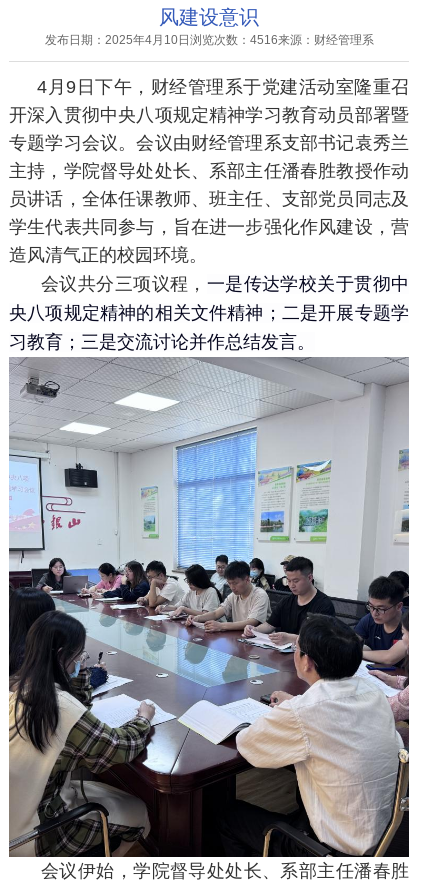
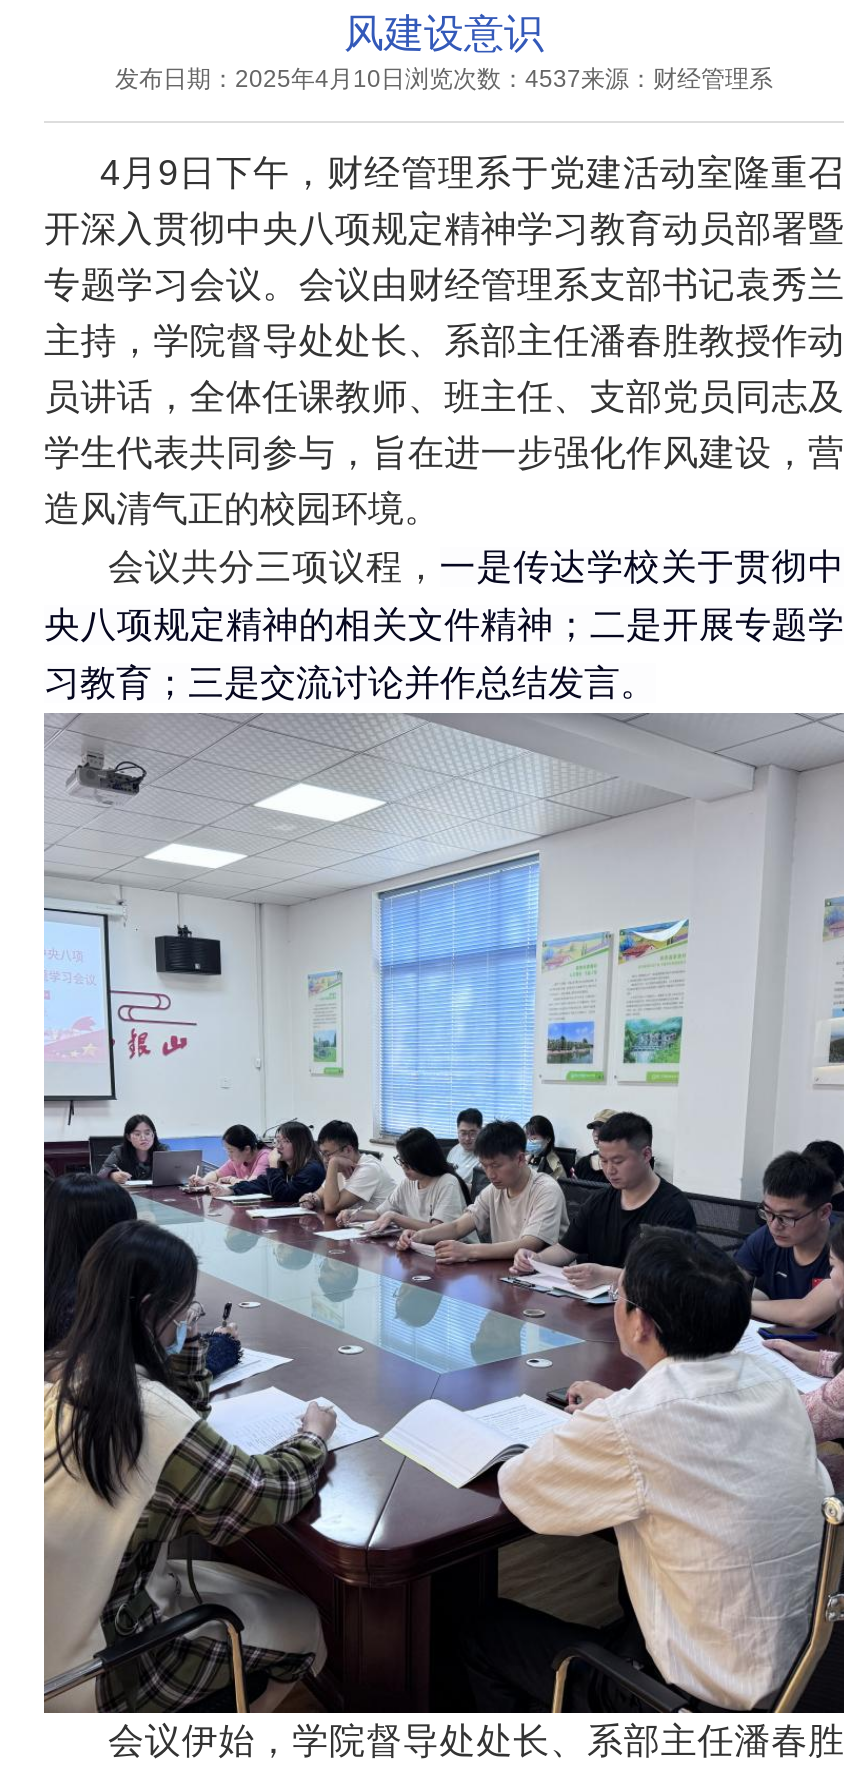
[44,33,373,47] 发布日期：2025年4月10日浏览次数：4516来源：财经管理系 -> [115,65,773,93] 发布日期：2025年4月10日浏览次数：4537来源：财经管理系

